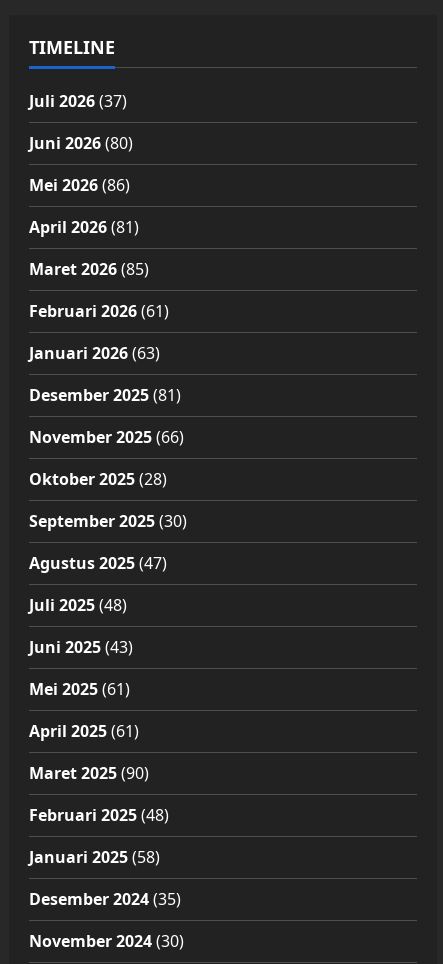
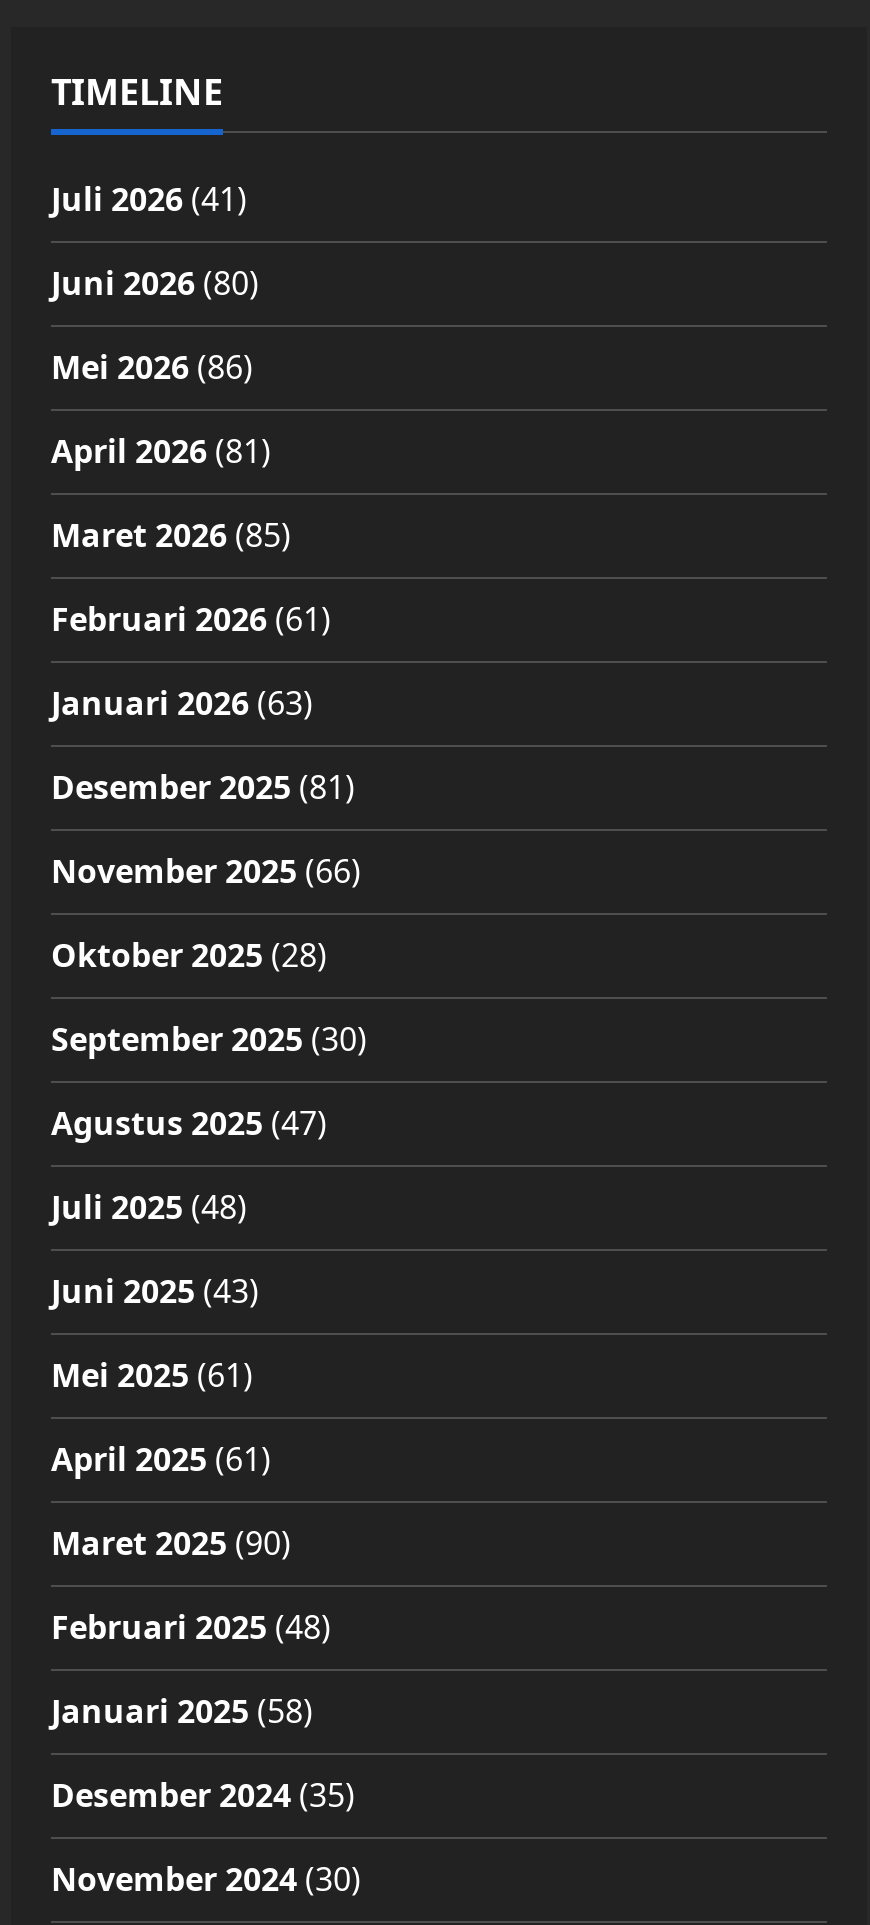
[29,90,127,112] Juli 2026 (37) -> [51,178,247,222] Juli 2026 (41)

